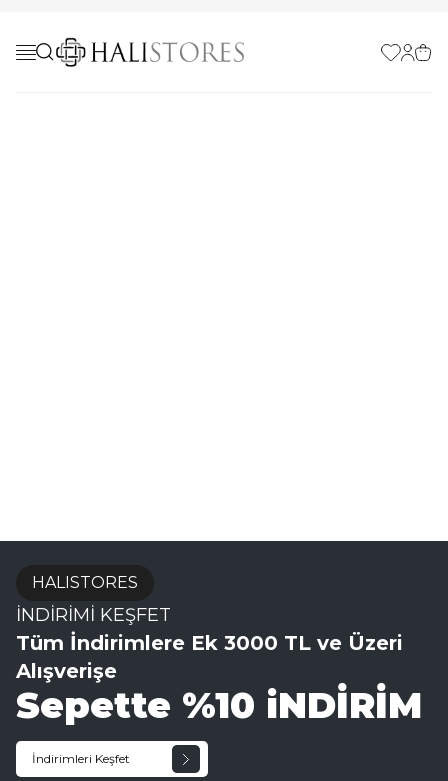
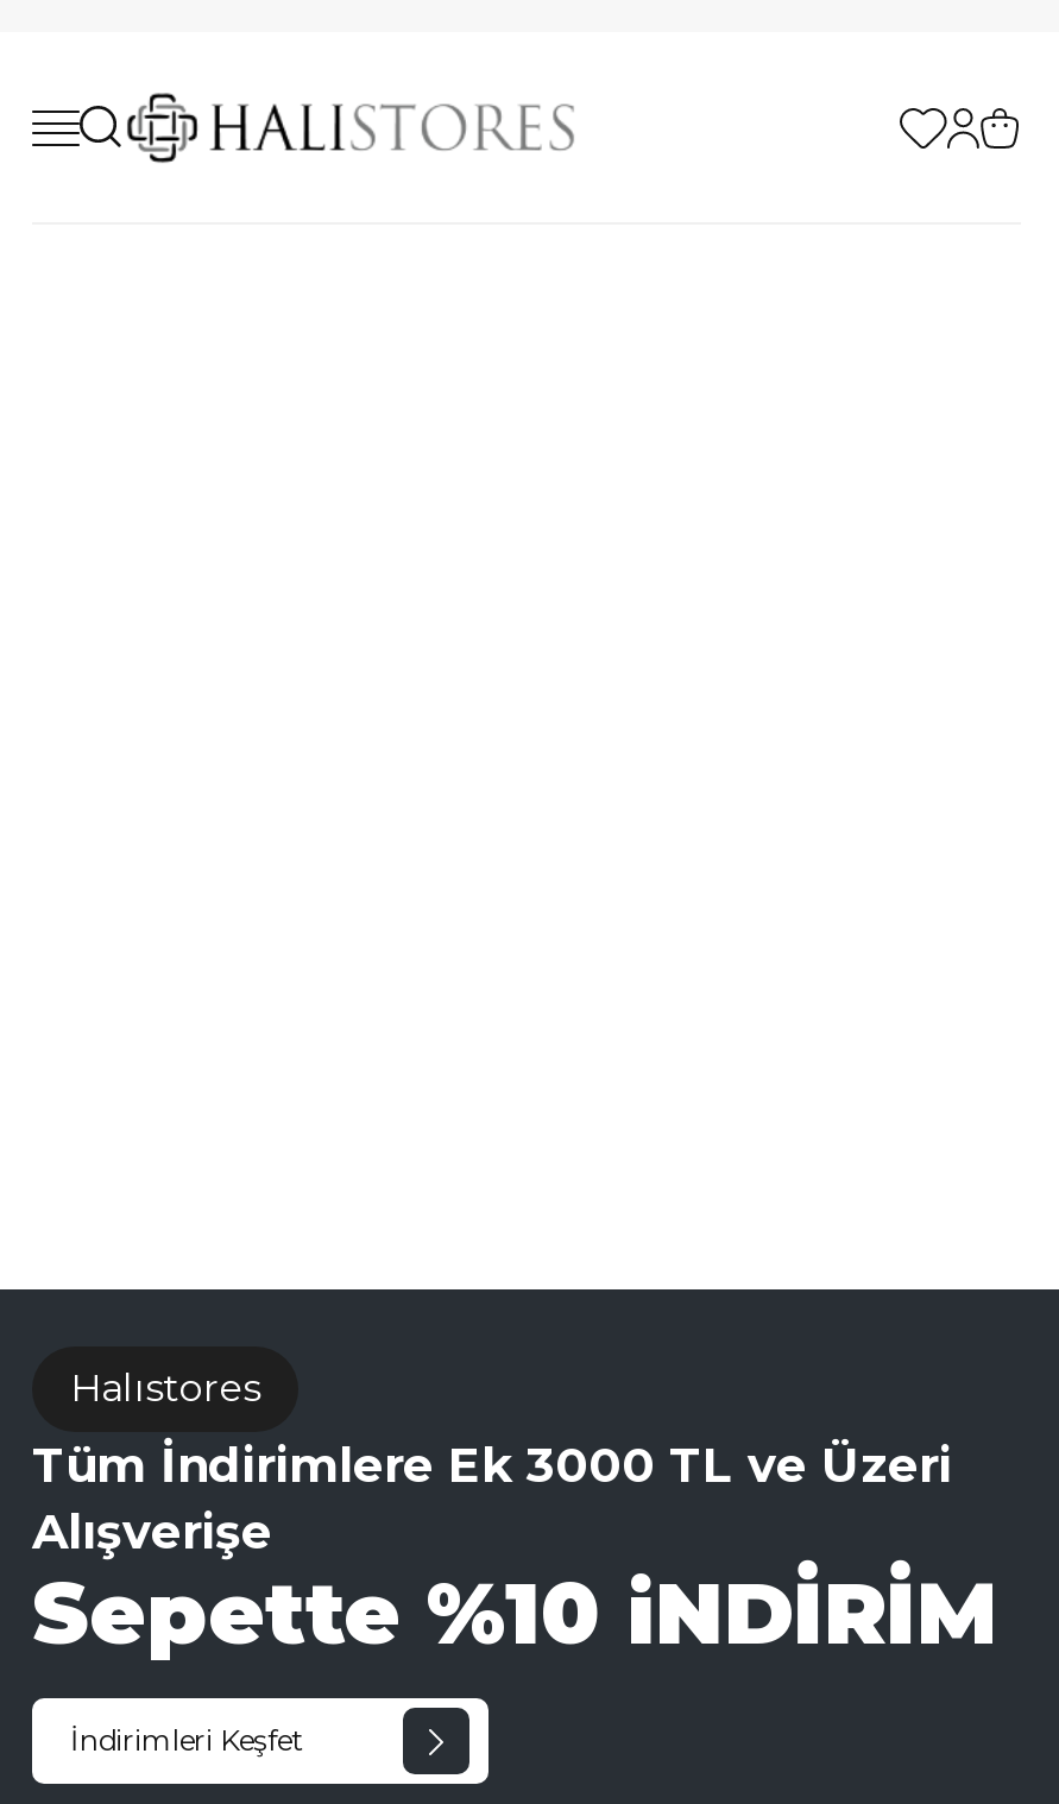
[16,573,171,626] HALISTORES | İNDİRİMİ KEŞFET -> [70,1365,260,1411] Halıstores

